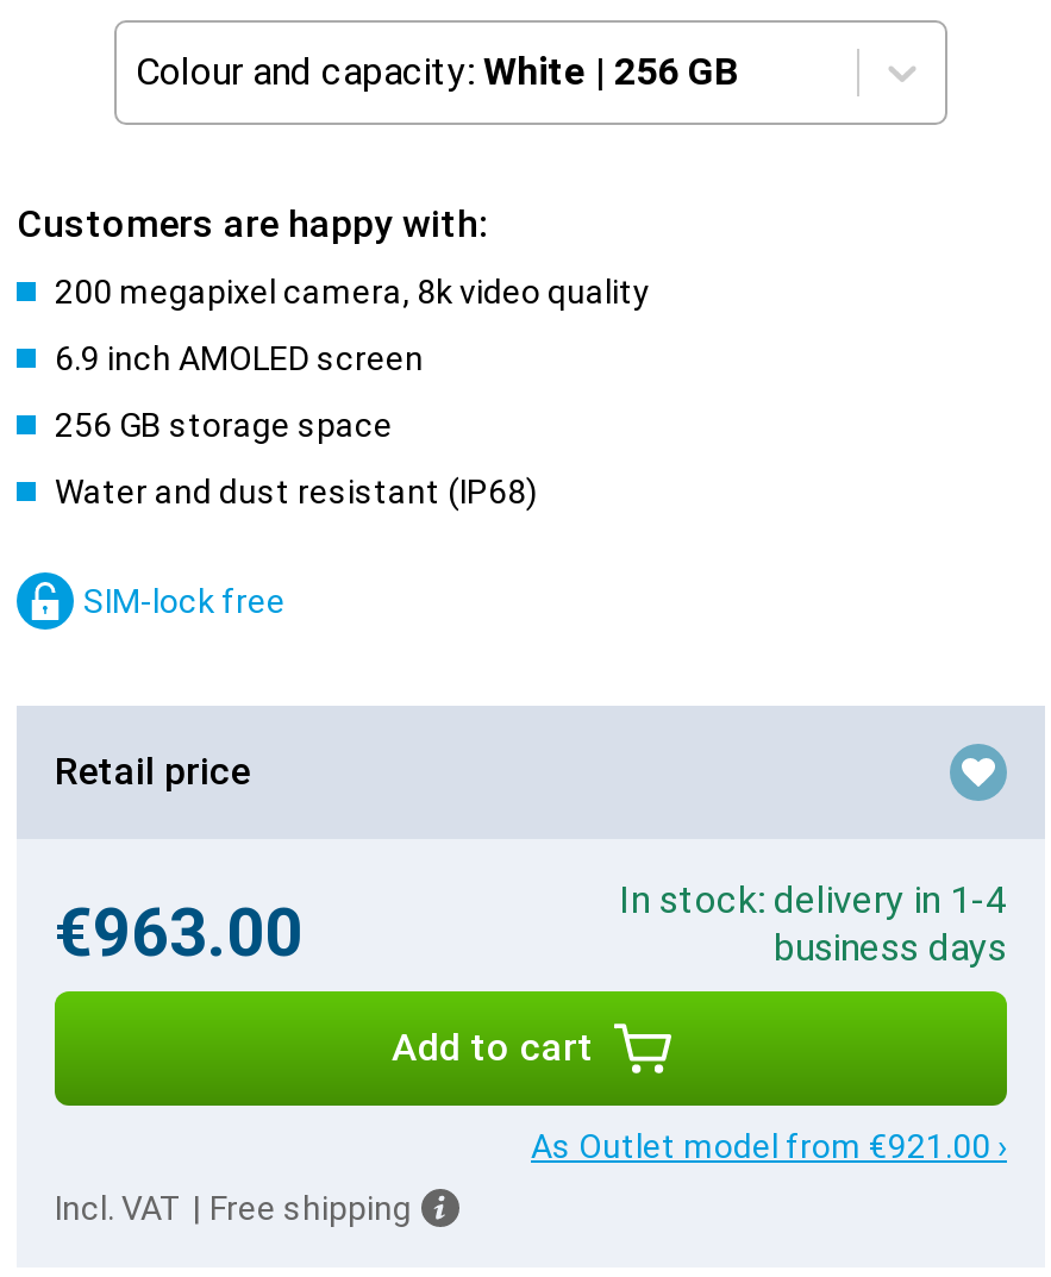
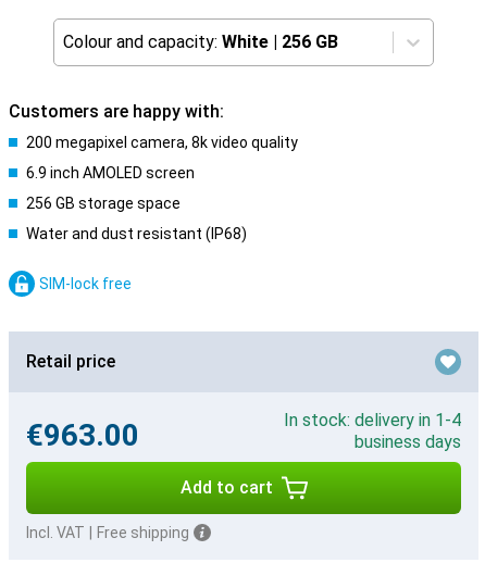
[531,1127,1007,1165] As Outlet model from €921.00 › -> none

